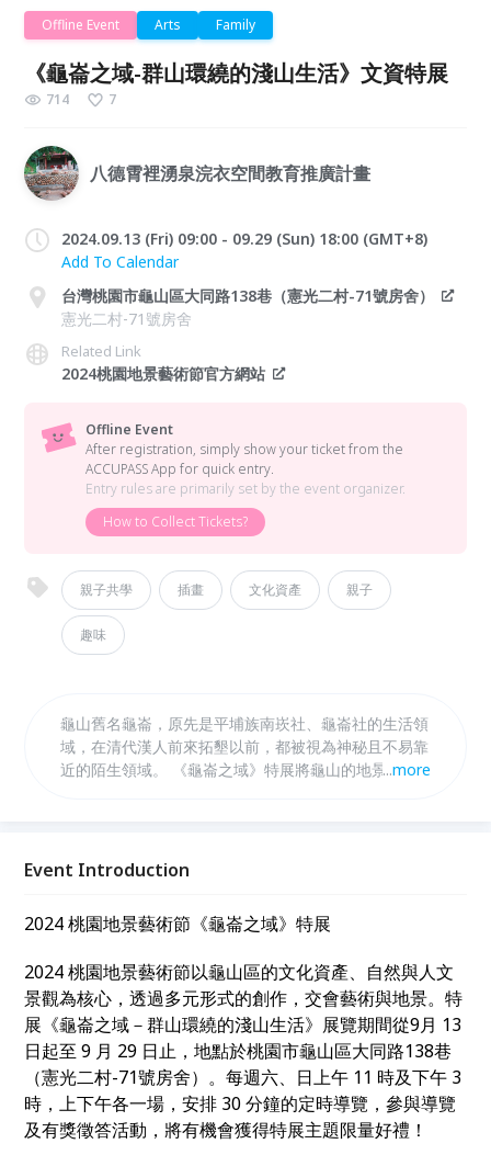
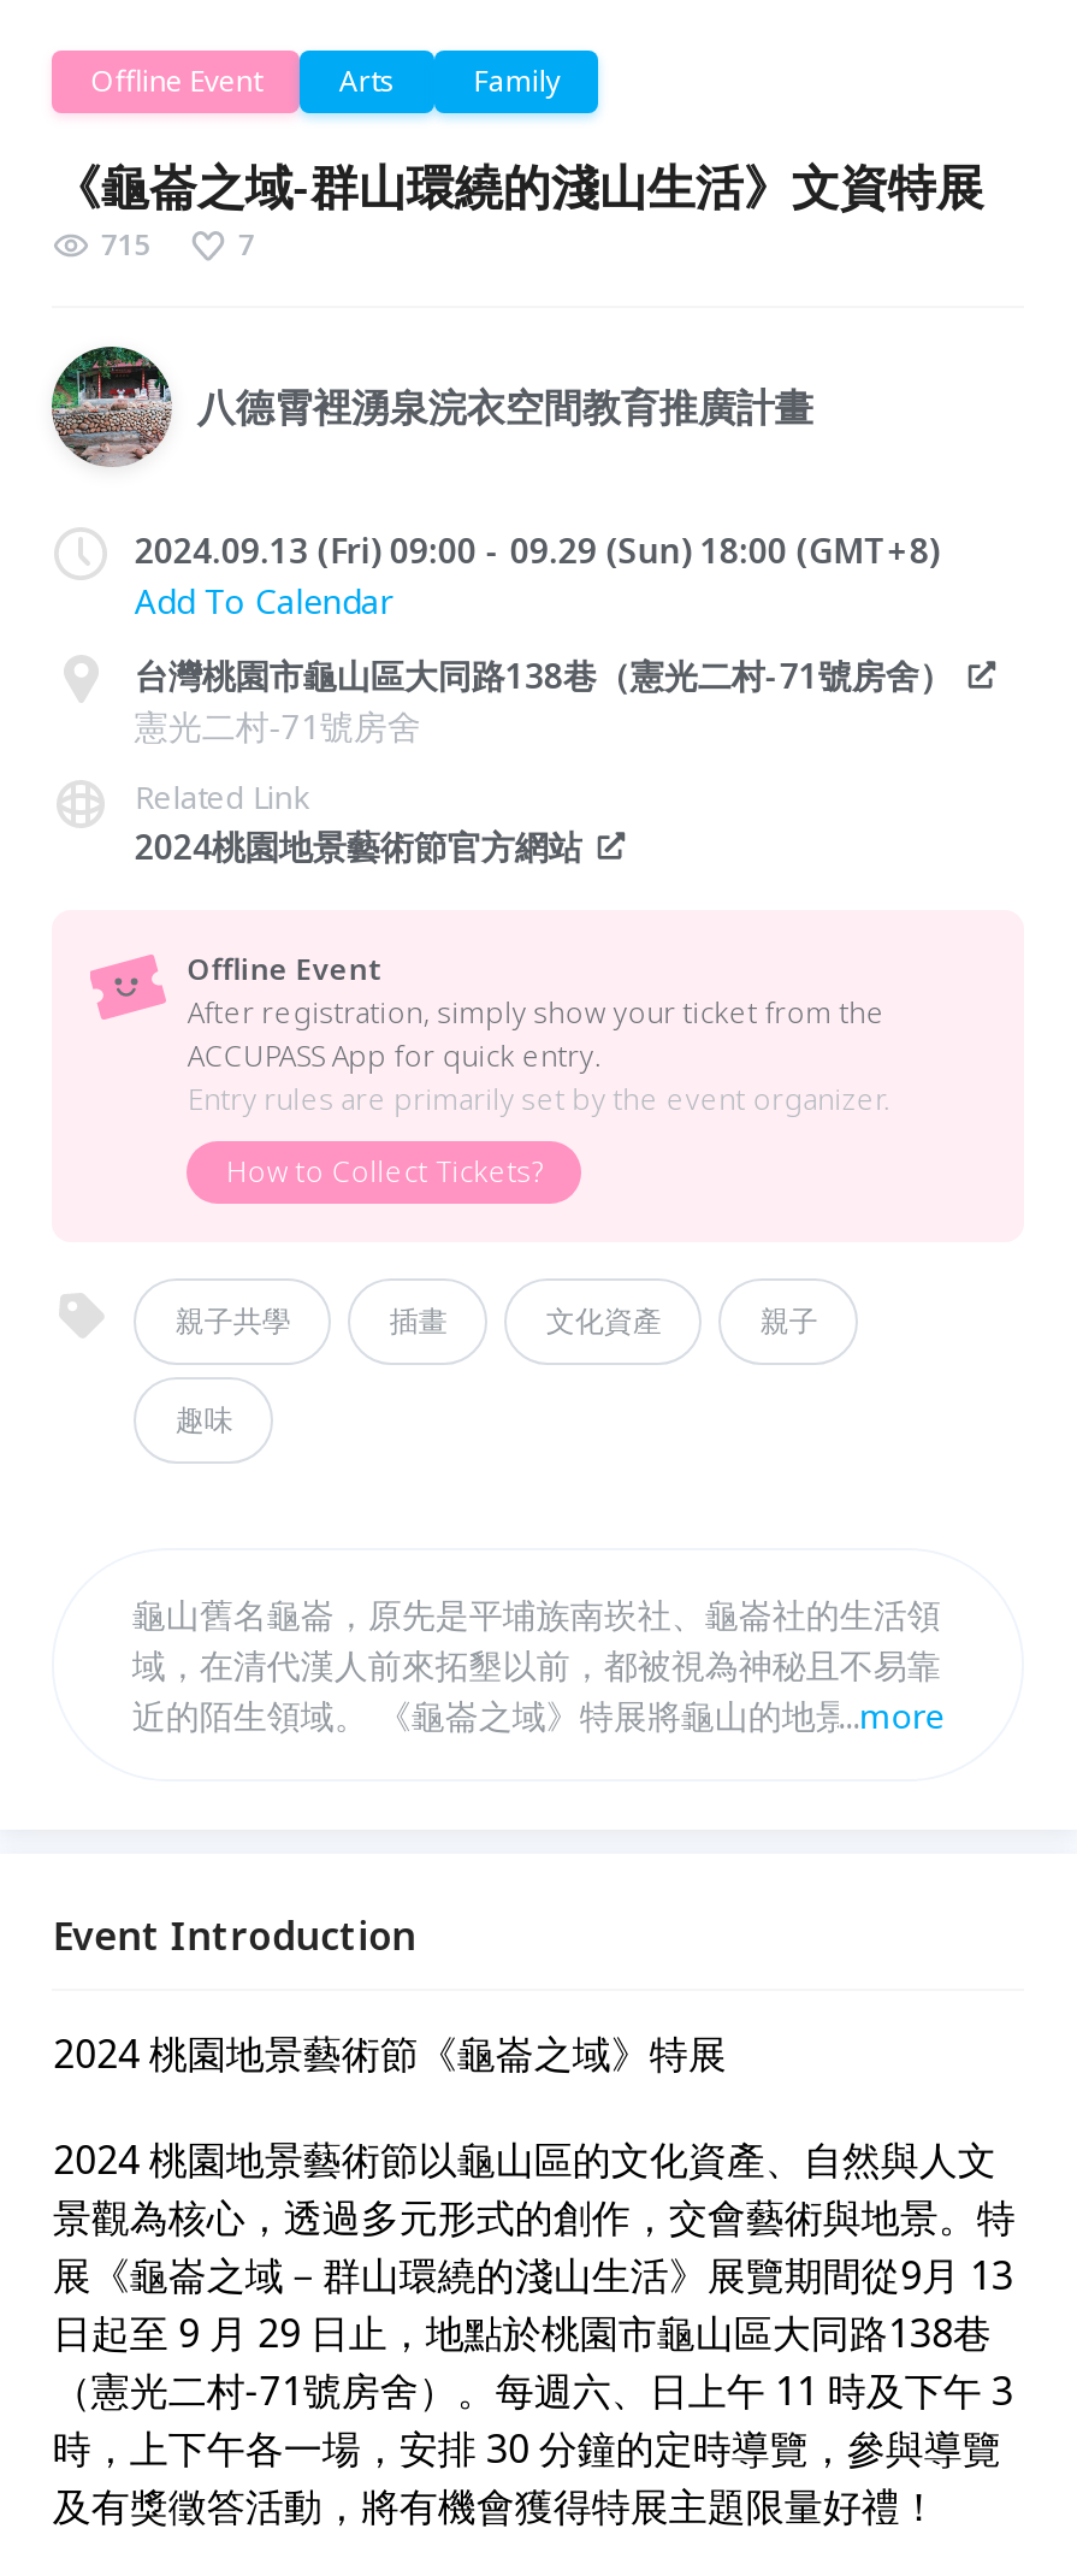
[46,90,69,108] 714 -> [101,224,151,265] 715

